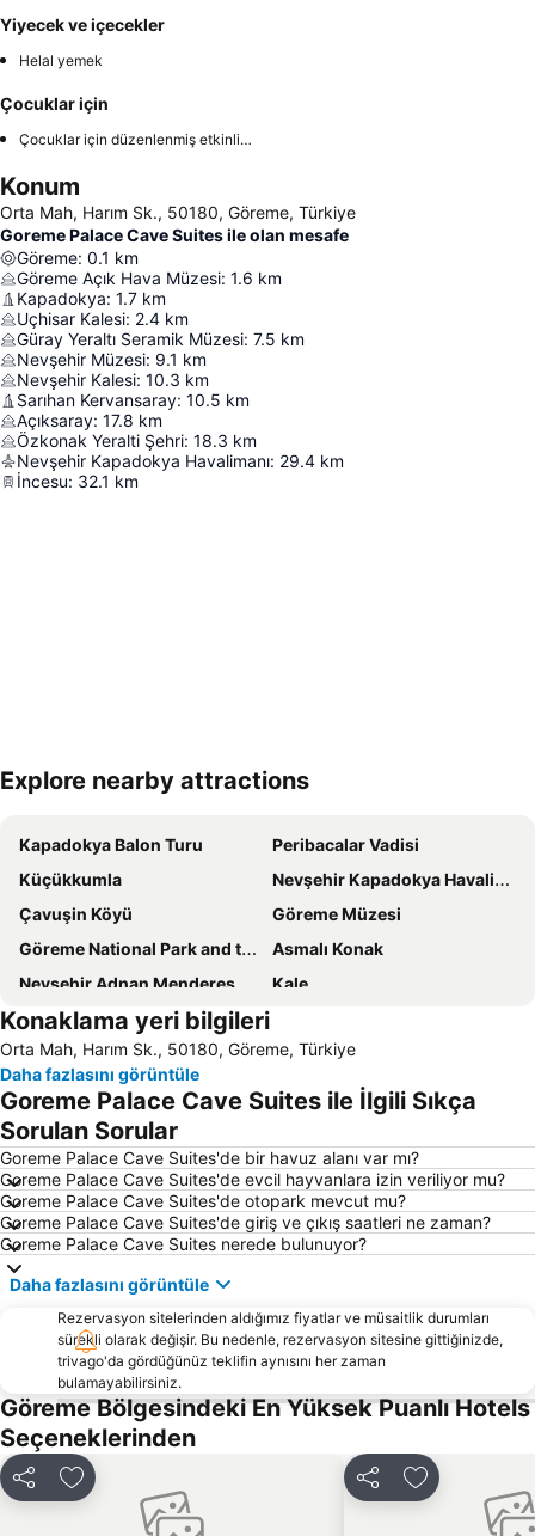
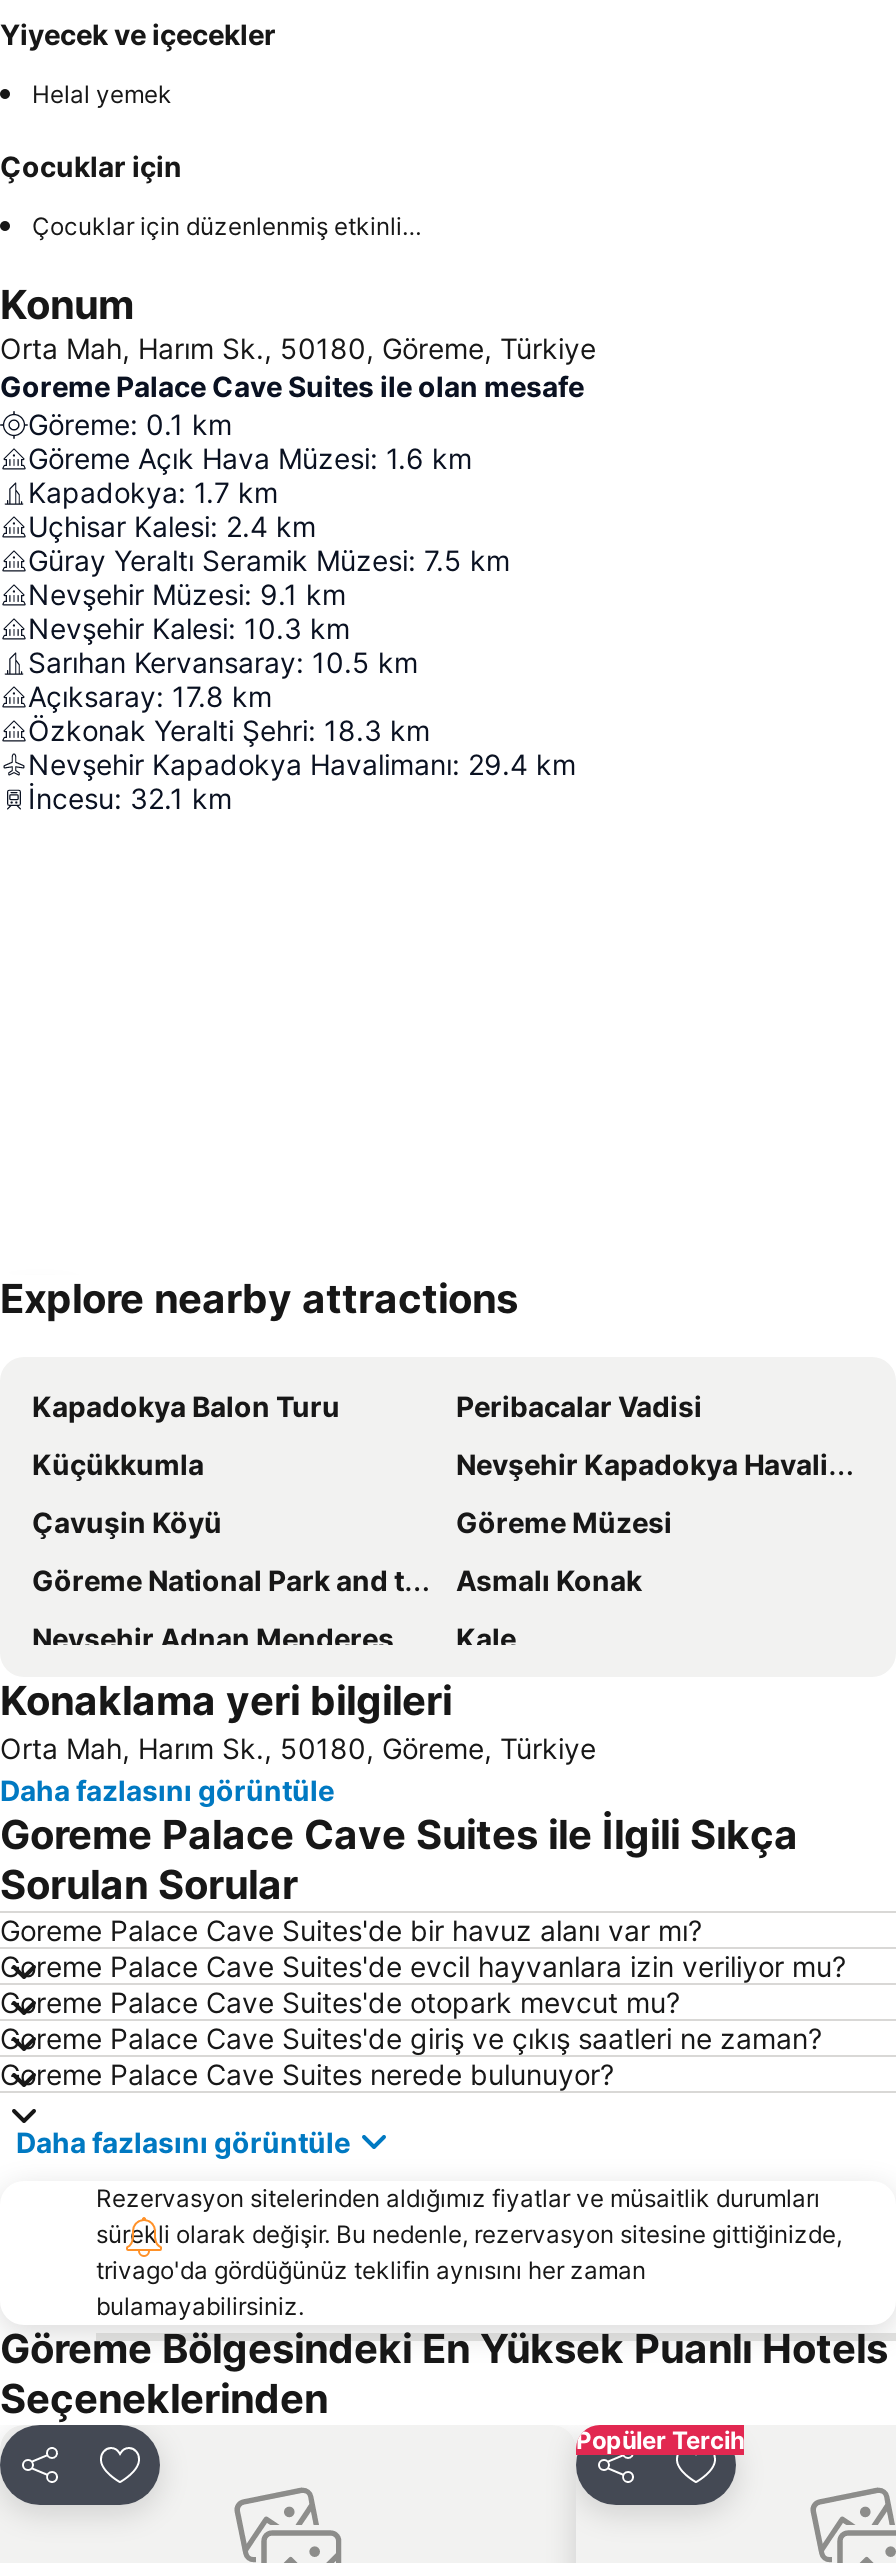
none -> [576,2426,744,2456] Popüler Tercih

